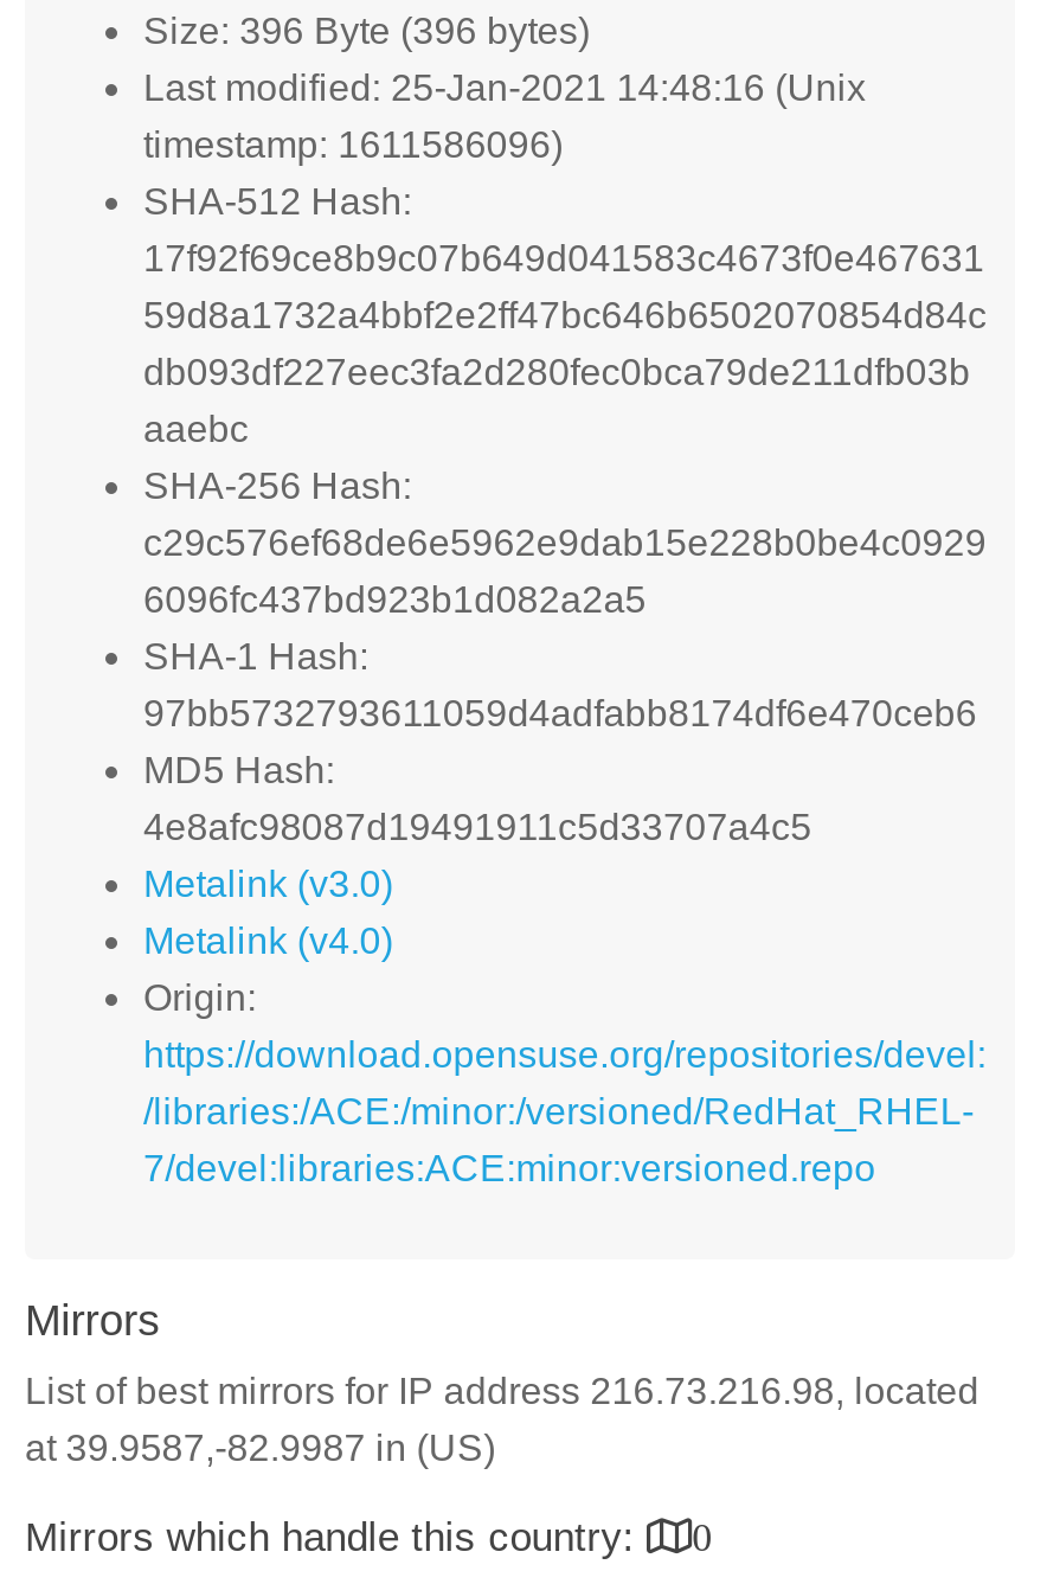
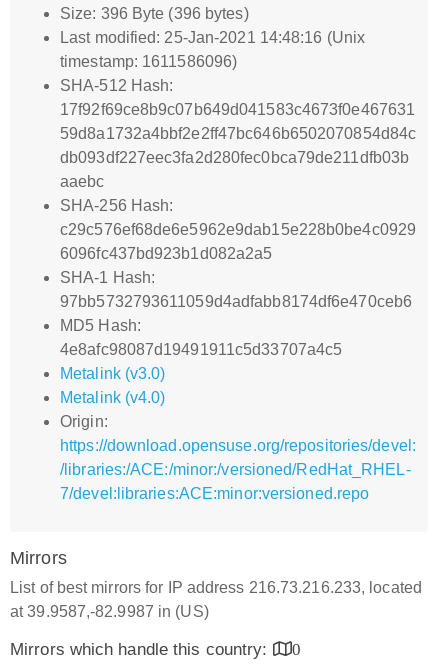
[25,1371,979,1411] List of best mirrors for IP address 216.73.216.98, located -> [10,579,422,596] List of best mirrors for IP address 216.73.216.233, located

